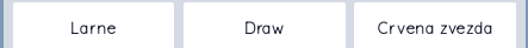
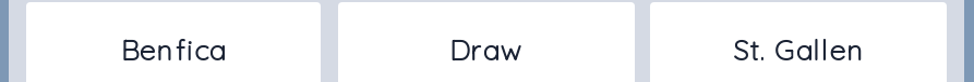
[71,19,116,37] Larne -> [120,32,226,67] Benfica
[378,19,493,37] Crvena zvezda -> [733,32,866,67] St. Gallen

